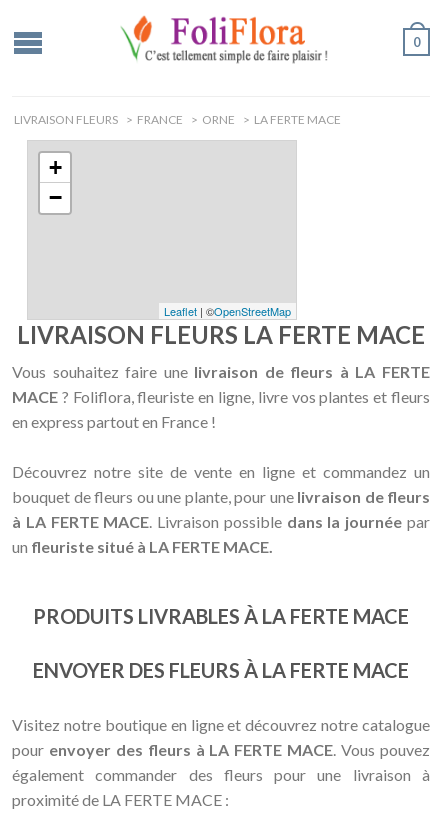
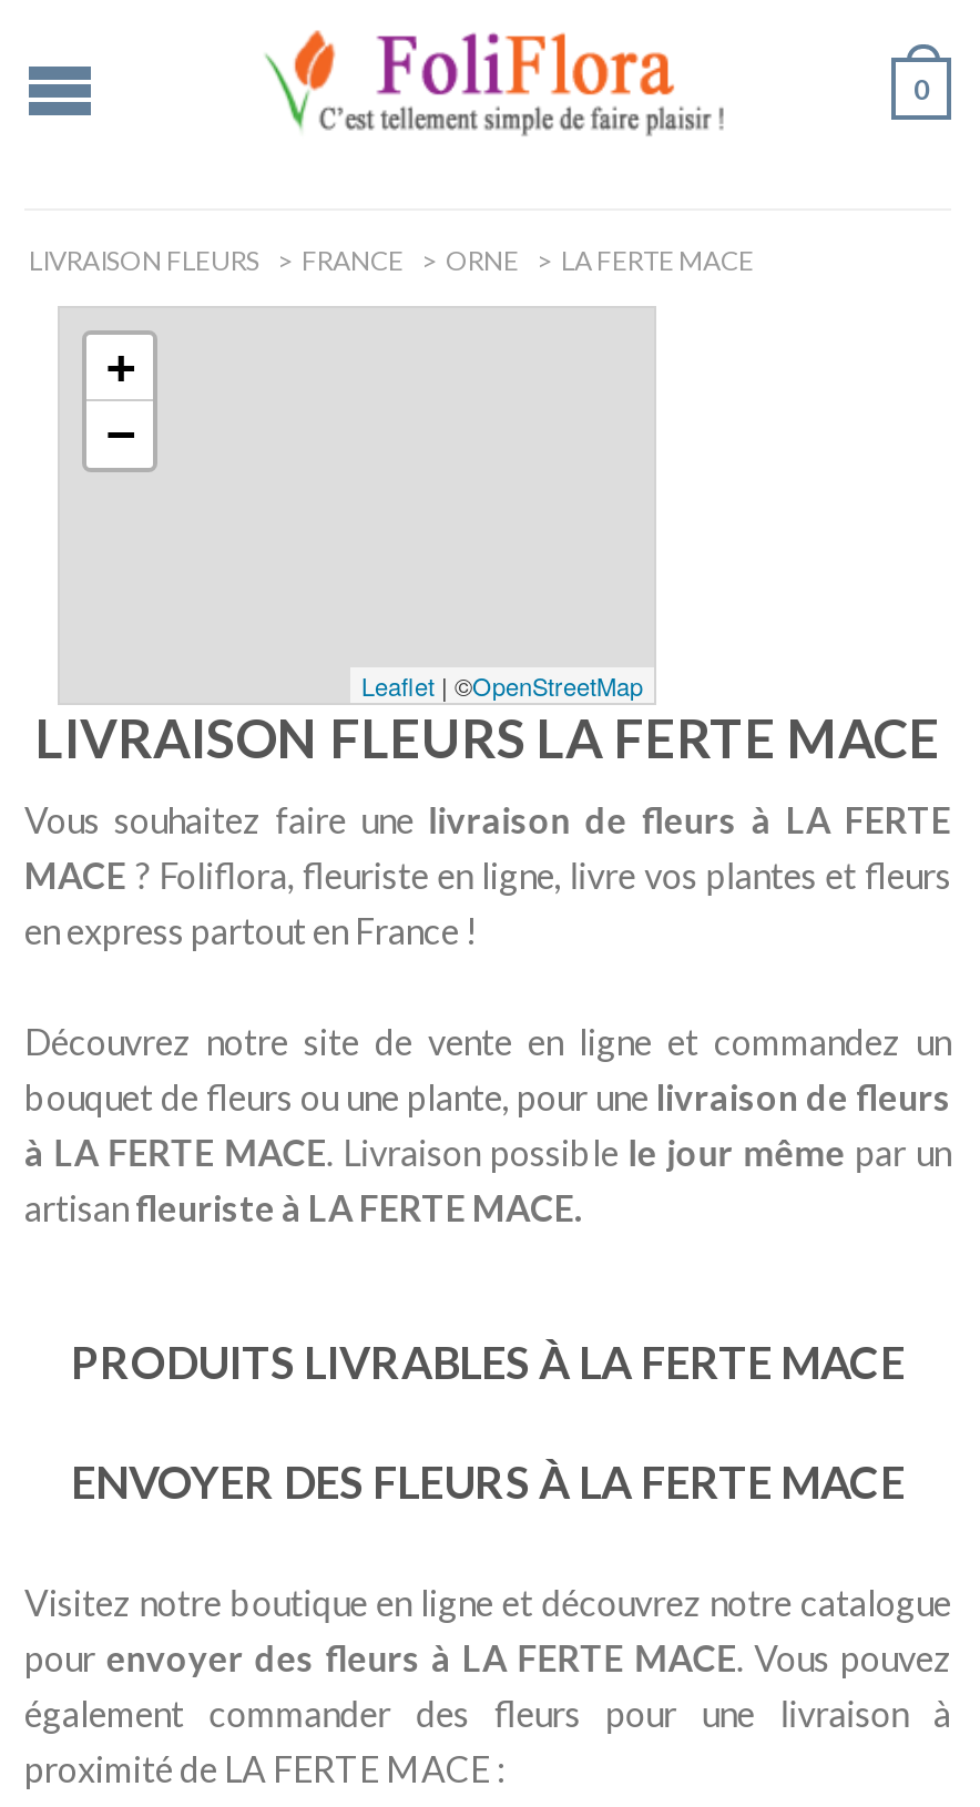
[12,512,430,556] à LA FERTE MACE. Livraison possible dans la journée par | un fleuriste situé à LA FERTE MACE. -> [24,1131,951,1228] à LA FERTE MACE. Livraison possible le jour même par un | artisan fleuriste à LA FERTE MACE.

